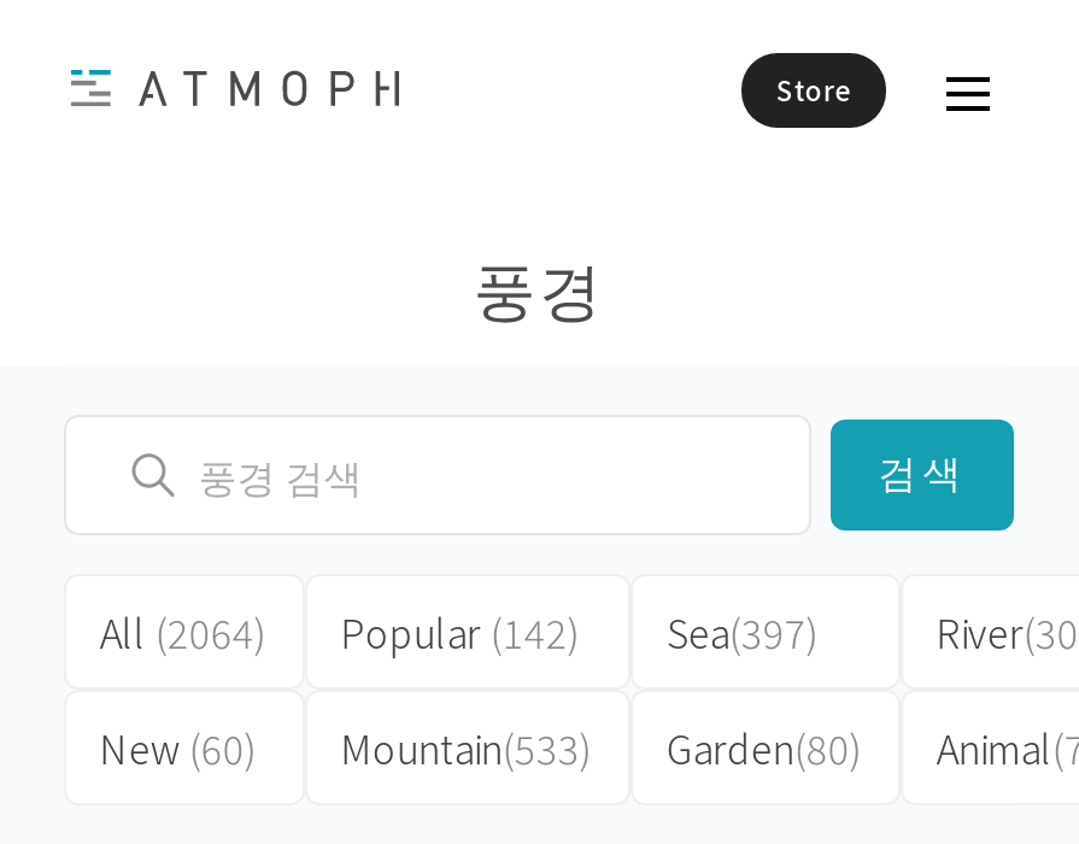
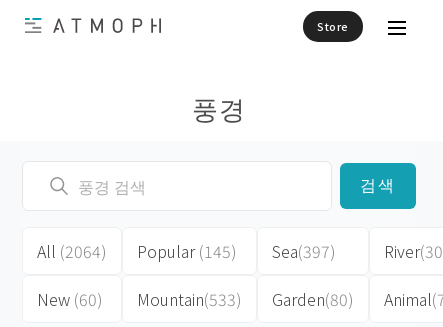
[341,603,582,661] Popular (142) -> [137,239,237,263] Popular (145)

